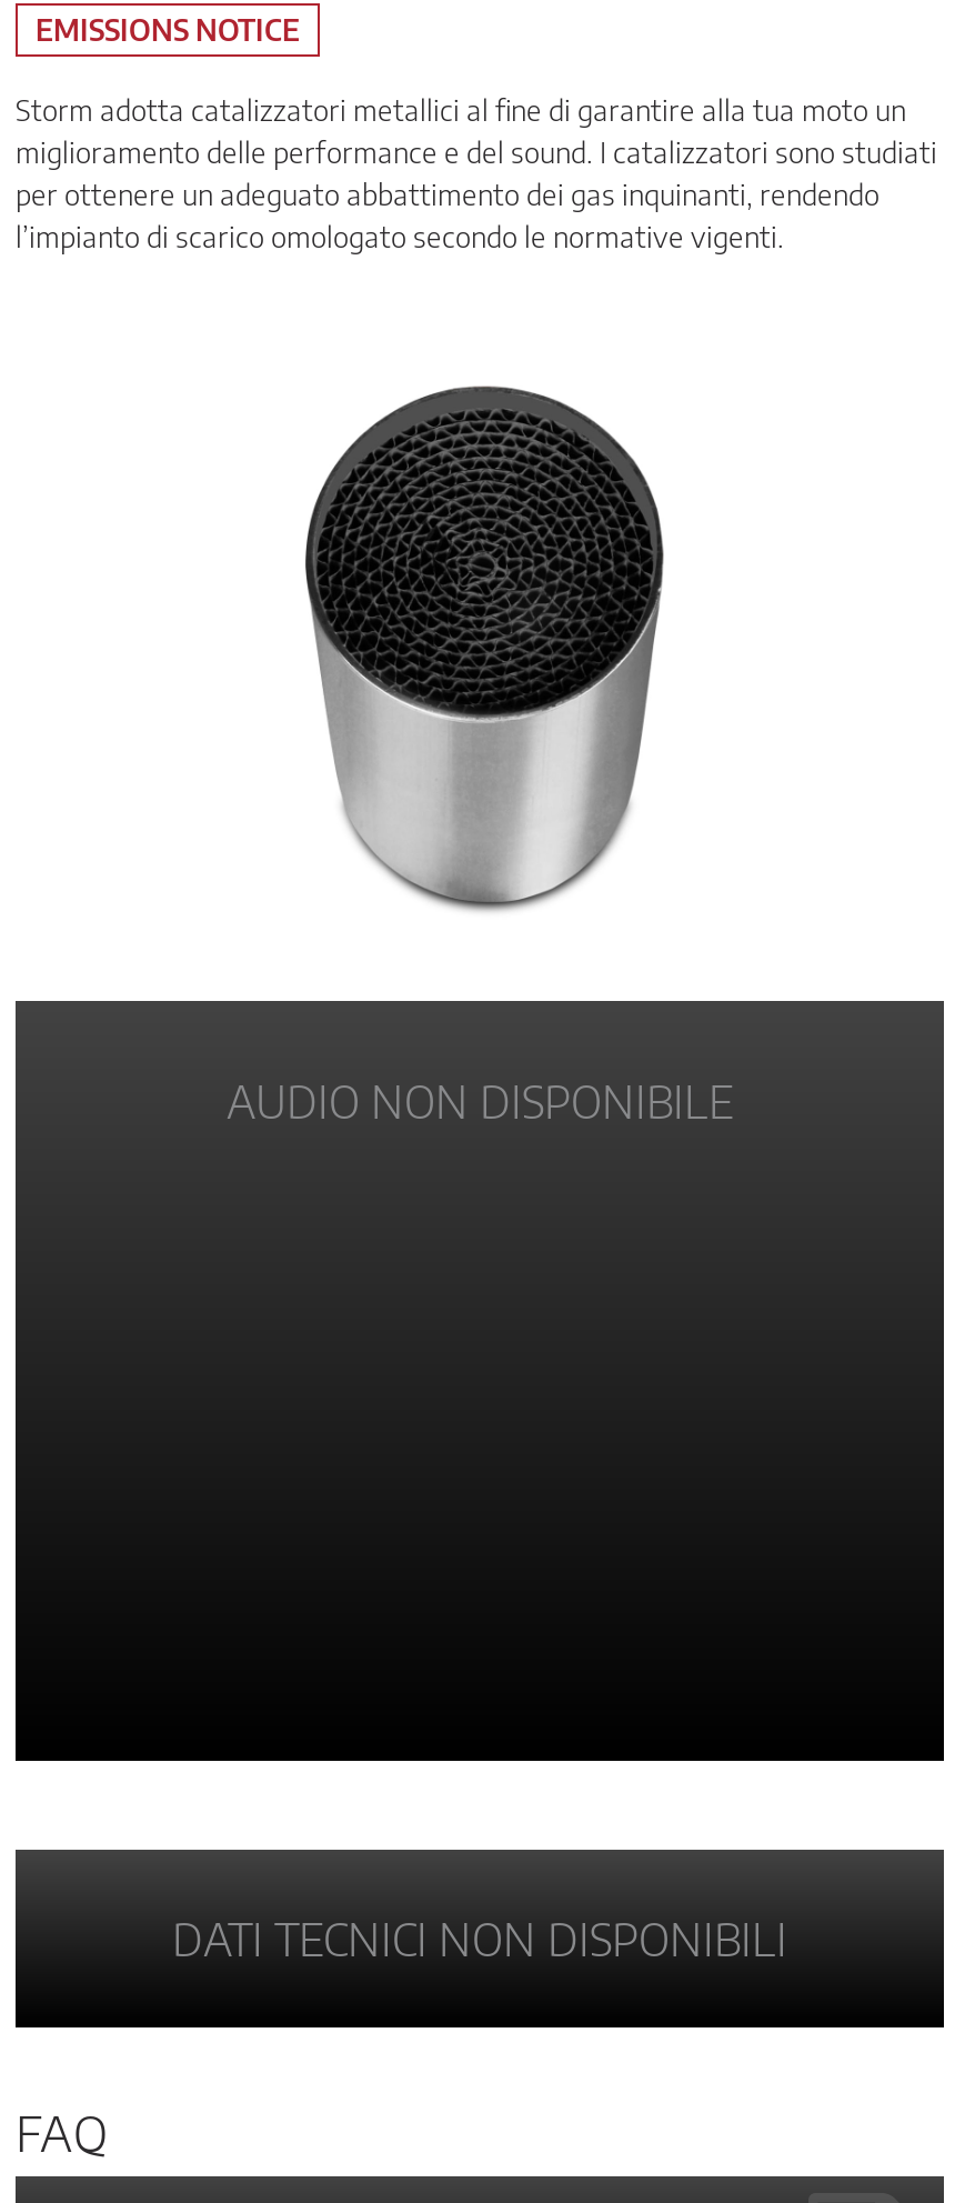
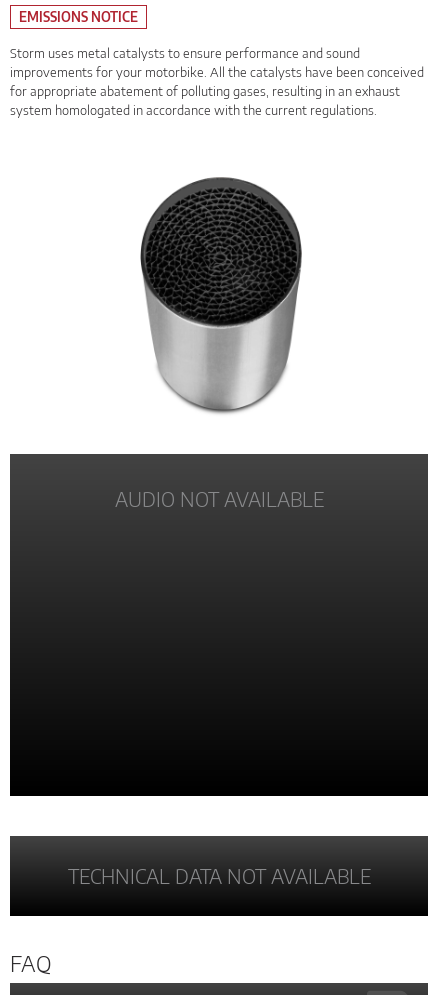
[16,92,937,254] Storm adotta catalizzatori metallici al fine di garantire alla tua moto un | miglioramento delle performance e del sound. I catalizzatori sono studiati | per ottenere un adeguato abbattimento dei gas inquinanti, rendendo | l’impianto di scarico omologato secondo le normative vigenti. -> [10,45,424,118] Storm uses metal catalysts to ensure performance and sound | improvements for your motorbike. All the catalysts have been conceived | for appropriate abatement of polluting gases, resulting in an exhaust | system homologated in accordance with the current regulations.
[227,1071,733,1127] AUDIO NON DISPONIBILE -> [114,486,323,511] AUDIO NOT AVAILABLE
[172,1909,787,1965] DATI TECNICI NON DISPONIBILI -> [67,863,370,888] TECHNICAL DATA NOT AVAILABLE

